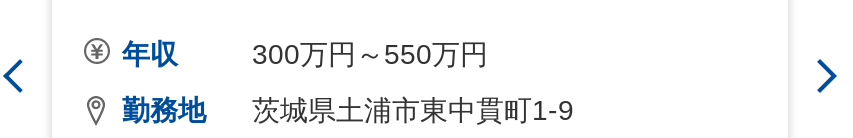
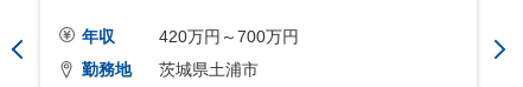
[252,38,488,70] 300万円～550万円 -> [159,27,299,46] 420万円～700万円
[252,94,574,126] 茨城県土浦市東中貫町1-9 -> [159,60,259,79] 茨城県土浦市

